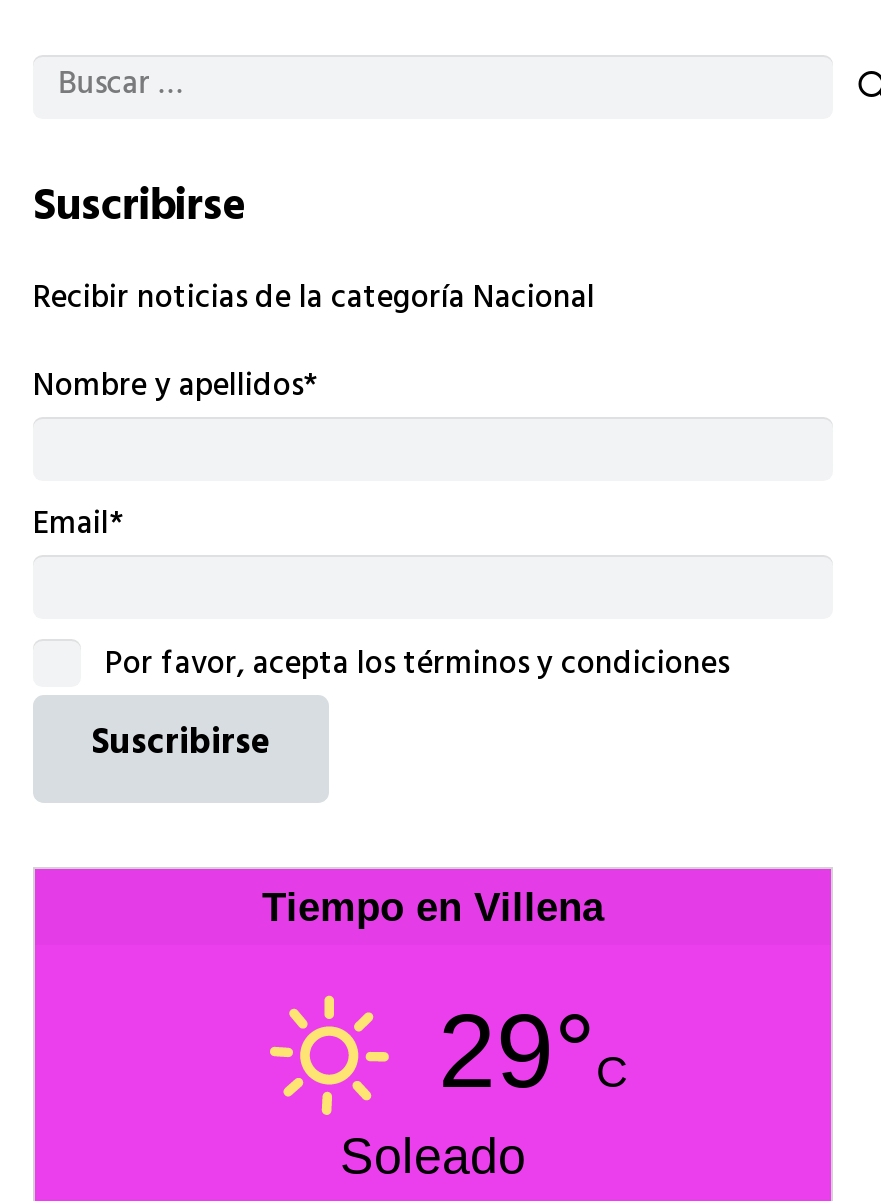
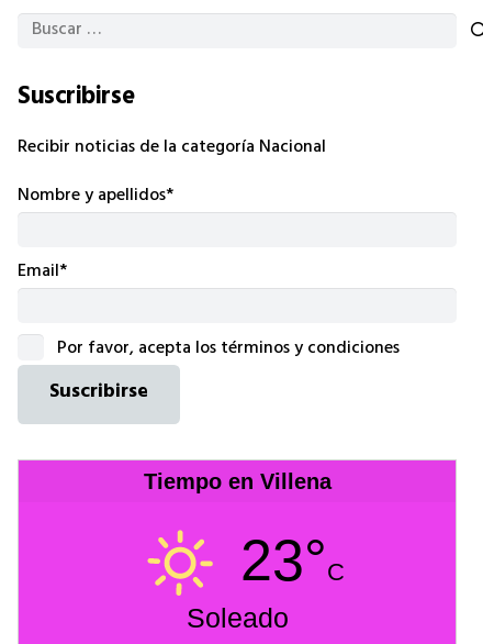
[438,992,628,1108] 29°C -> [240,528,344,592] 23°C

